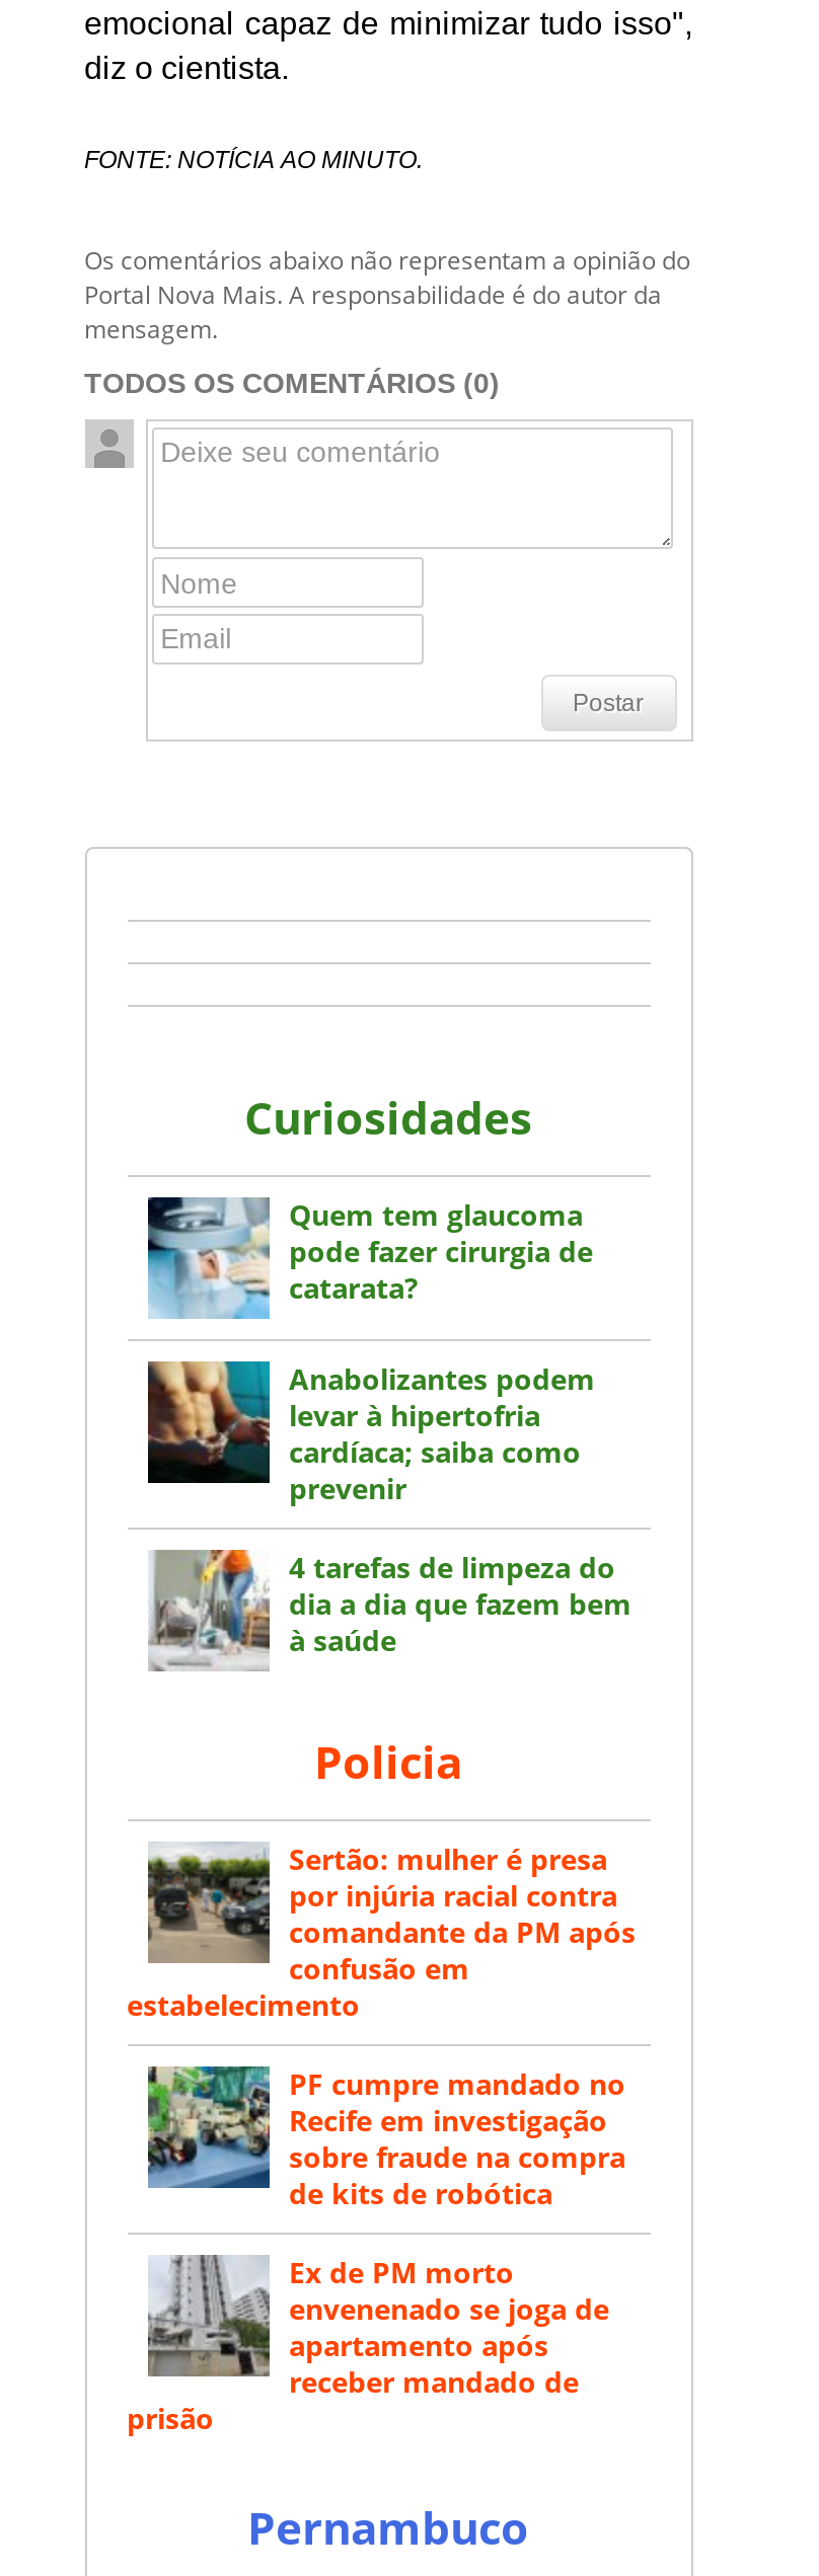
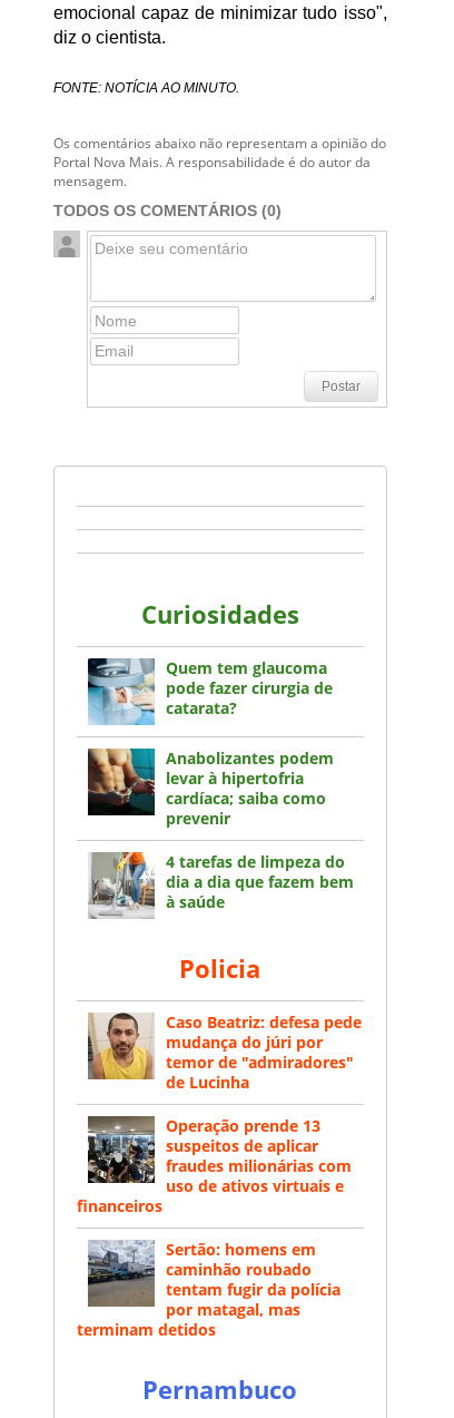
[127,1840,636,2024] [image] | Sertão: mulher é presa | por injúria racial contra | comandante da PM após | confusão em | estabelecimento -> [87,1012,361,1093] [image] | Caso Beatriz: defesa pede | mudança do júri por | temor de "admiradores" | de Lucinha
[146,2040,625,2213] [image] | PF cumpre mandado no | Recife em investigação | sobre fraude na compra | de kits de robótica -> [76,1115,351,1216] [image] | Operação prende 13 | suspeitos de aplicar | fraudes milionárias com | uso de ativos virtuais e | financeiros
[127,2253,609,2437] [image] | Ex de PM morto | envenenado se joga de | apartamento após | receber mandado de | prisão -> [76,1239,340,1340] [image] | Sertão: homens em | caminhão roubado | tentam fugir da polícia | por matagal, mas | terminam detidos

